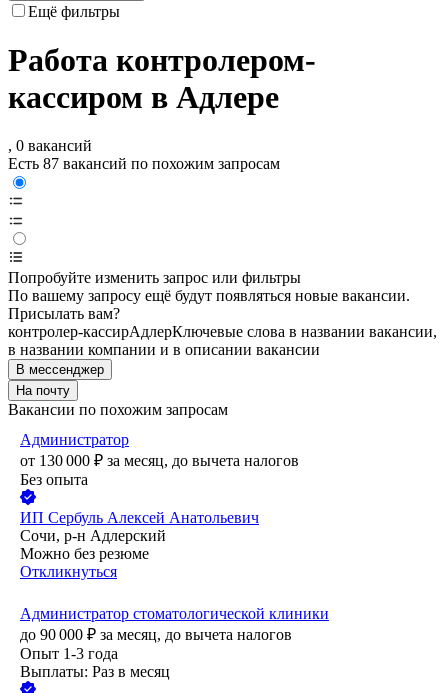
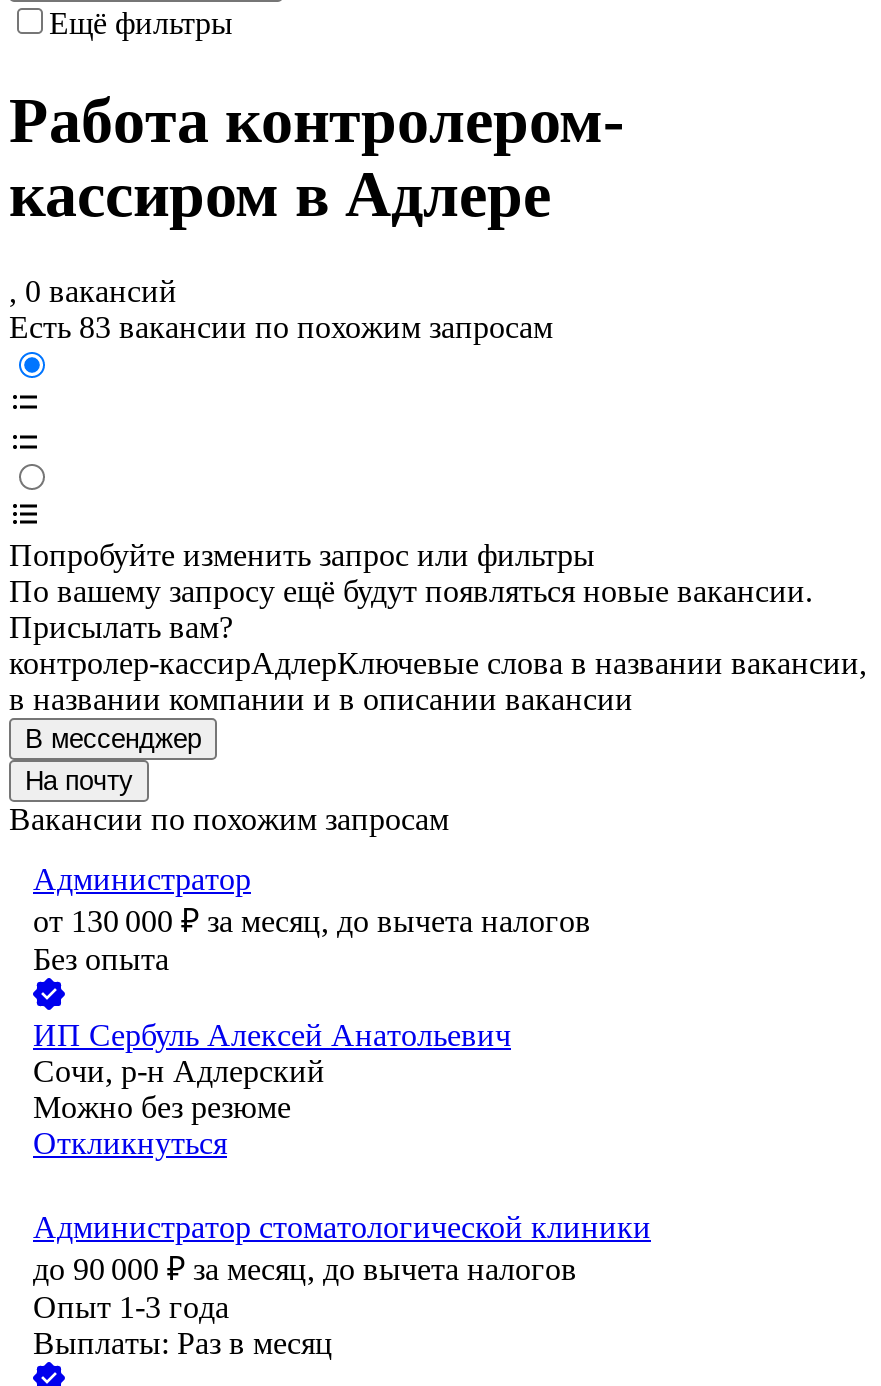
[8,155,280,172] Есть 87 вакансий по похожим запросам -> [9,311,553,345] Есть 83 вакансии по похожим запросам

